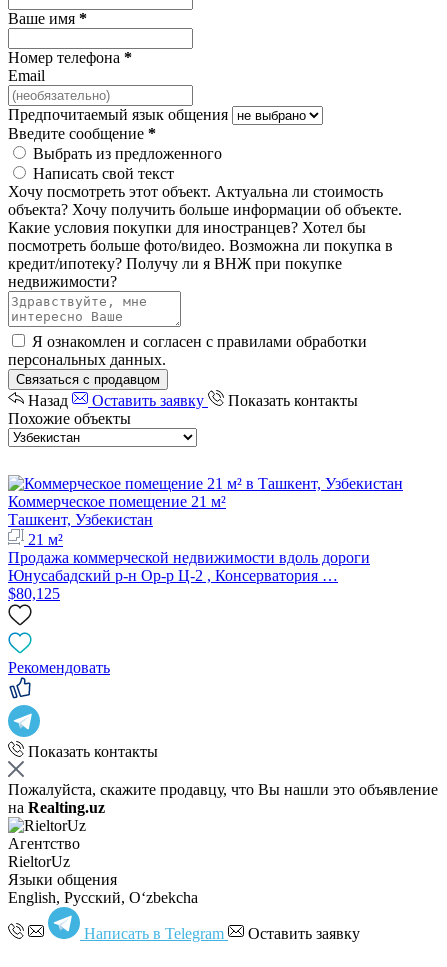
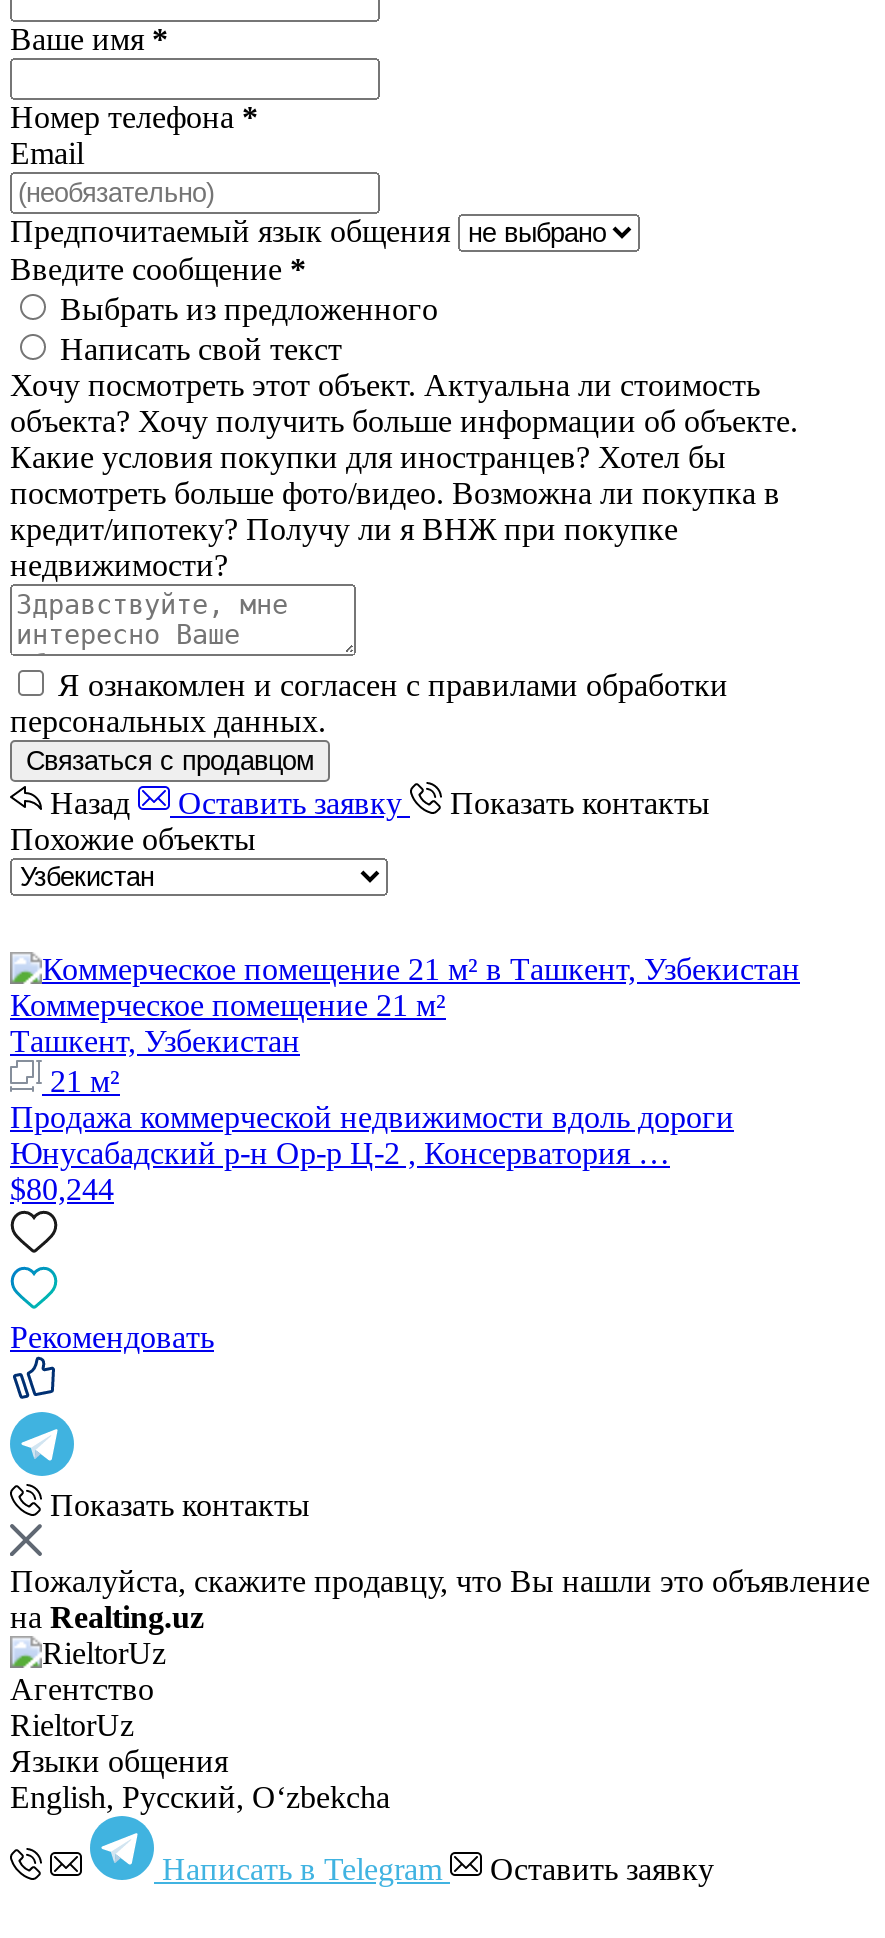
[8,585,60,602] $80,125 -> [10,1172,114,1206] $80,244

